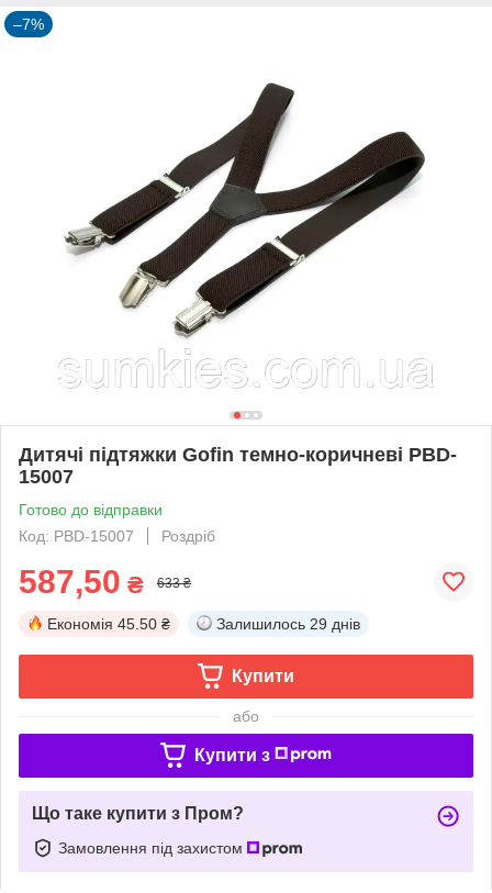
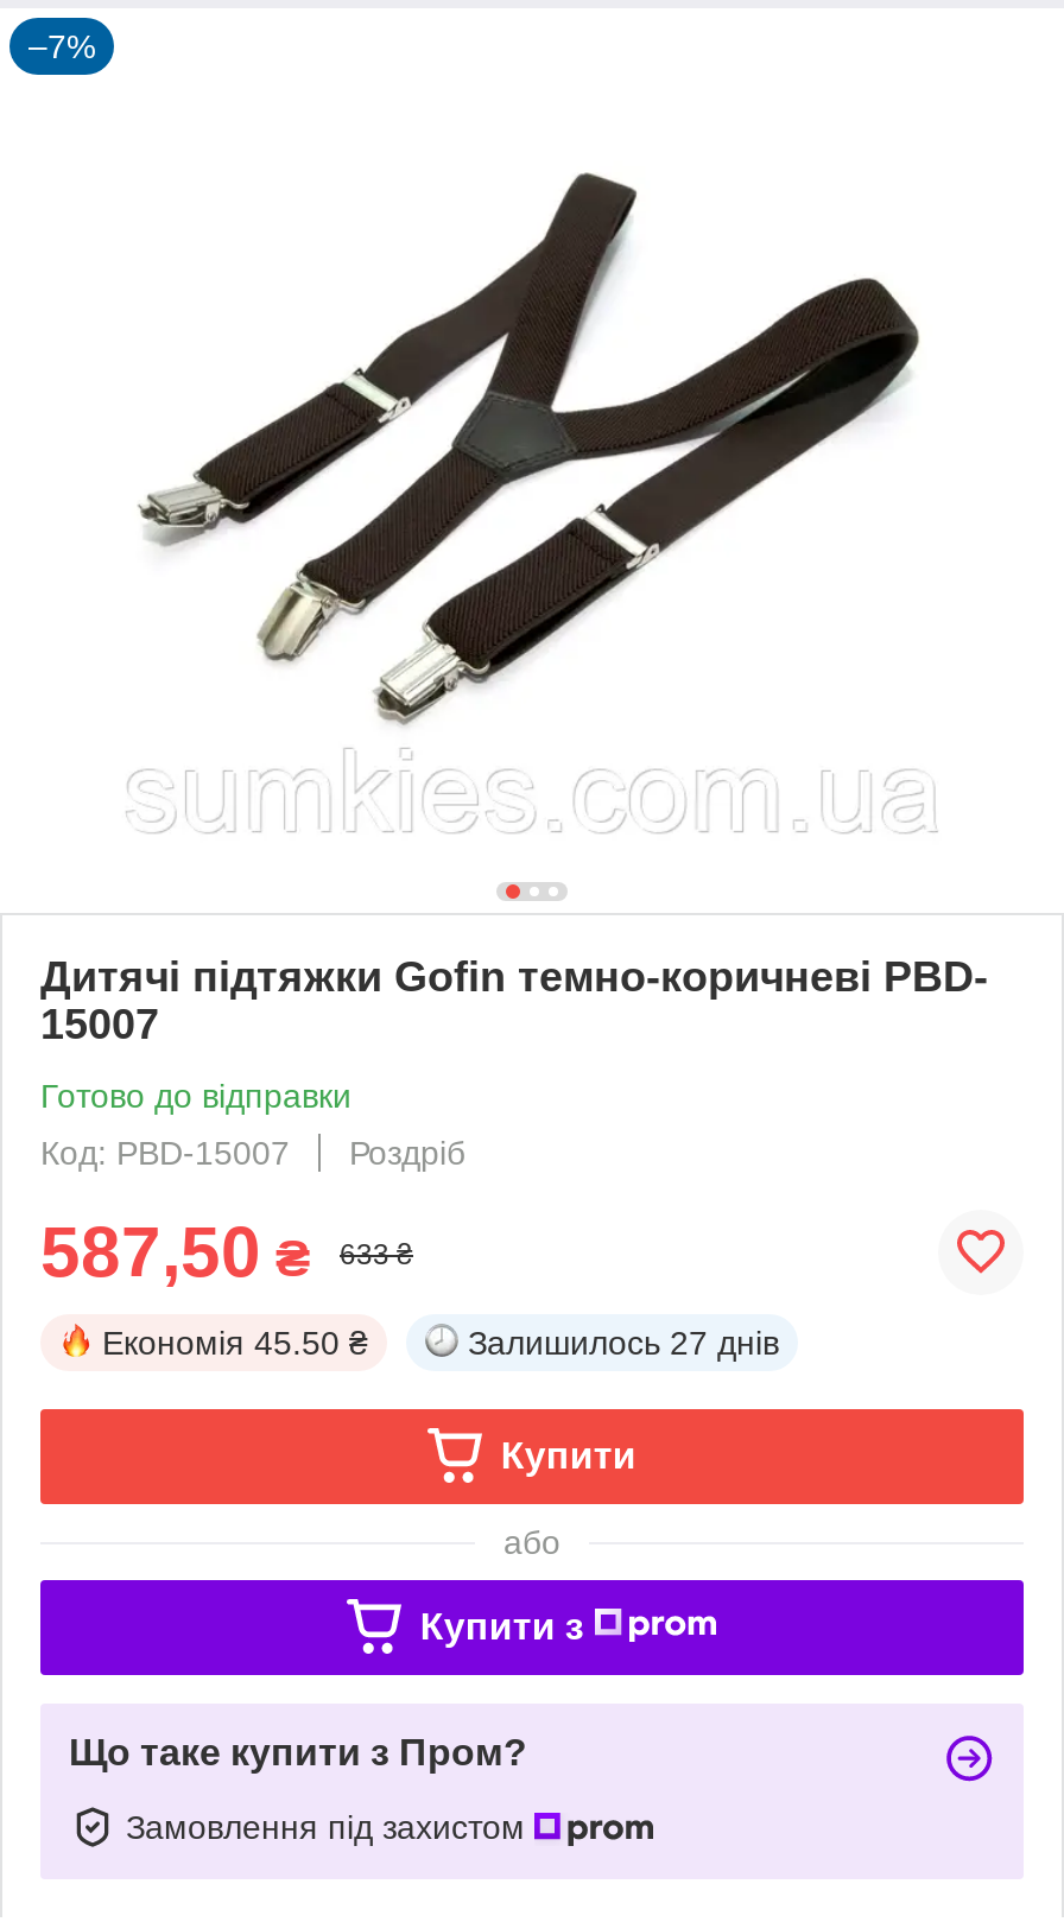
[216,615,360,632] Залишилось 29 днів -> [468,1323,779,1361] Залишилось 27 днів

